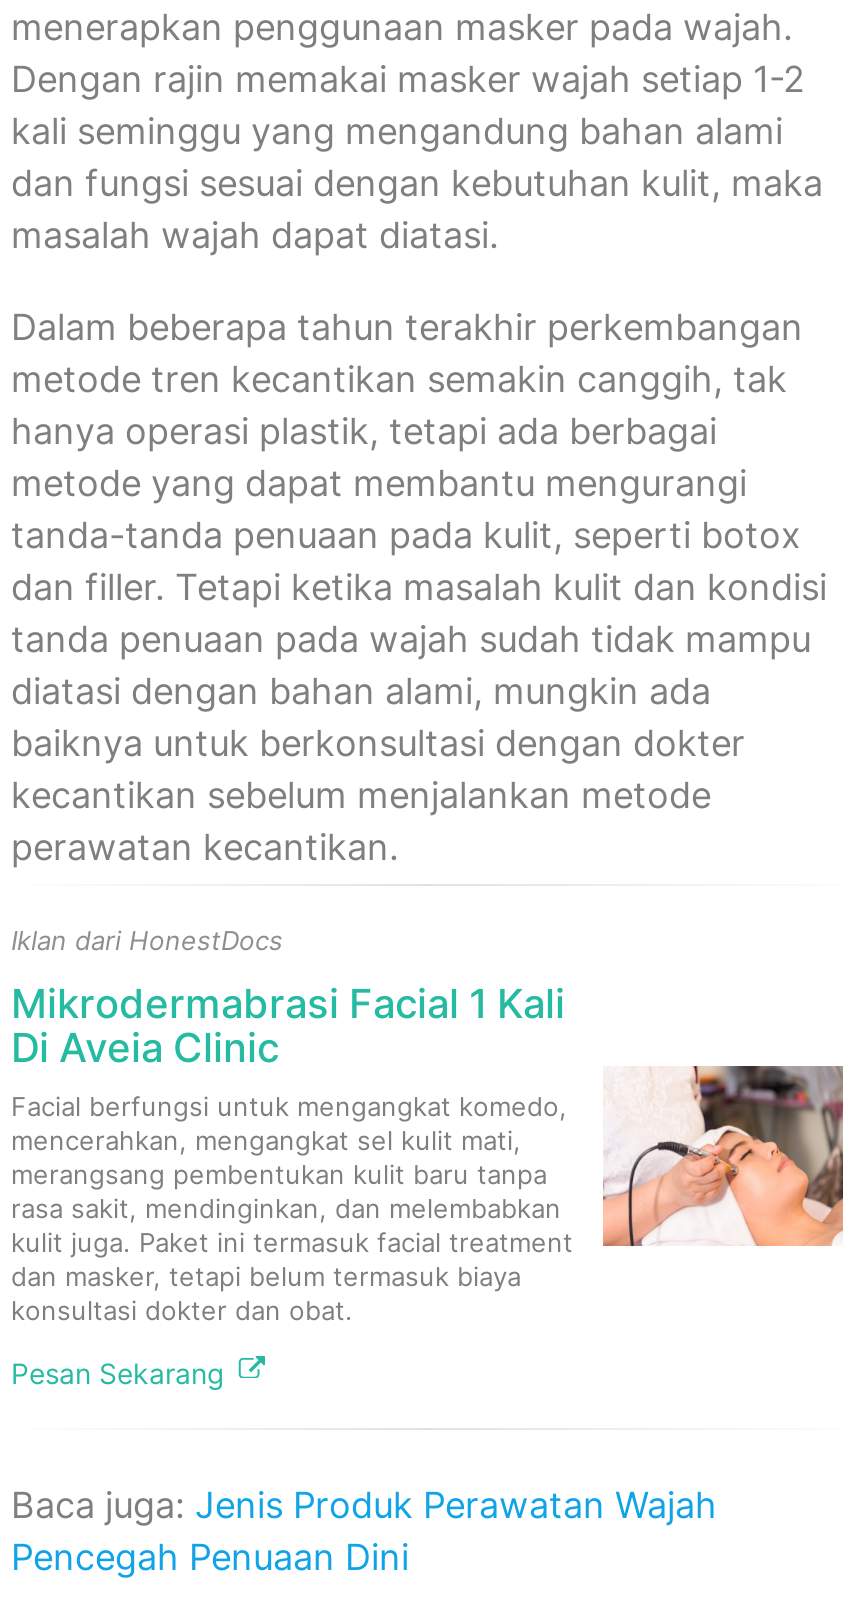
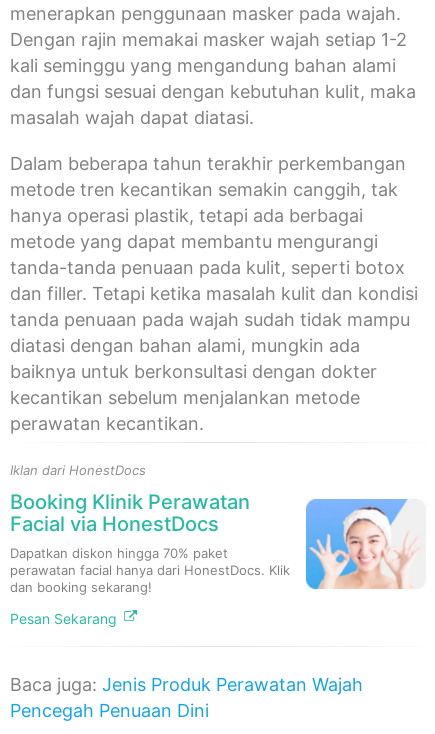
[11,979,845,1325] [image] | Mikrodermabrasi Facial 1 Kali | Di Aveia Clinic | Facial berfungsi untuk mengangkat komedo, | mencerahkan, mengangkat sel kulit mati, | merangsang pembentukan kulit baru tanpa | rasa sakit, mendinginkan, dan melembabkan | kulit juga. Paket ini termasuk facial treatment | dan masker, tetapi belum termasuk biaya | konsultasi dokter dan obat. -> [10,490,426,595] [image] | Booking Klinik Perawatan | Facial via HonestDocs | Dapatkan diskon hingga 70% paket | perawatan facial hanya dari HonestDocs. Klik | dan booking sekarang!

